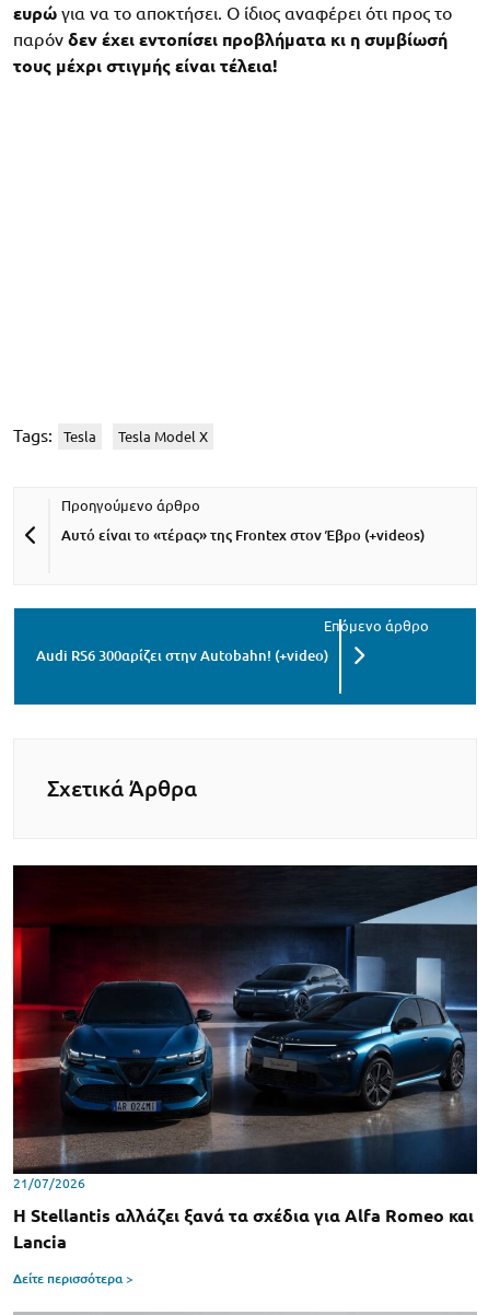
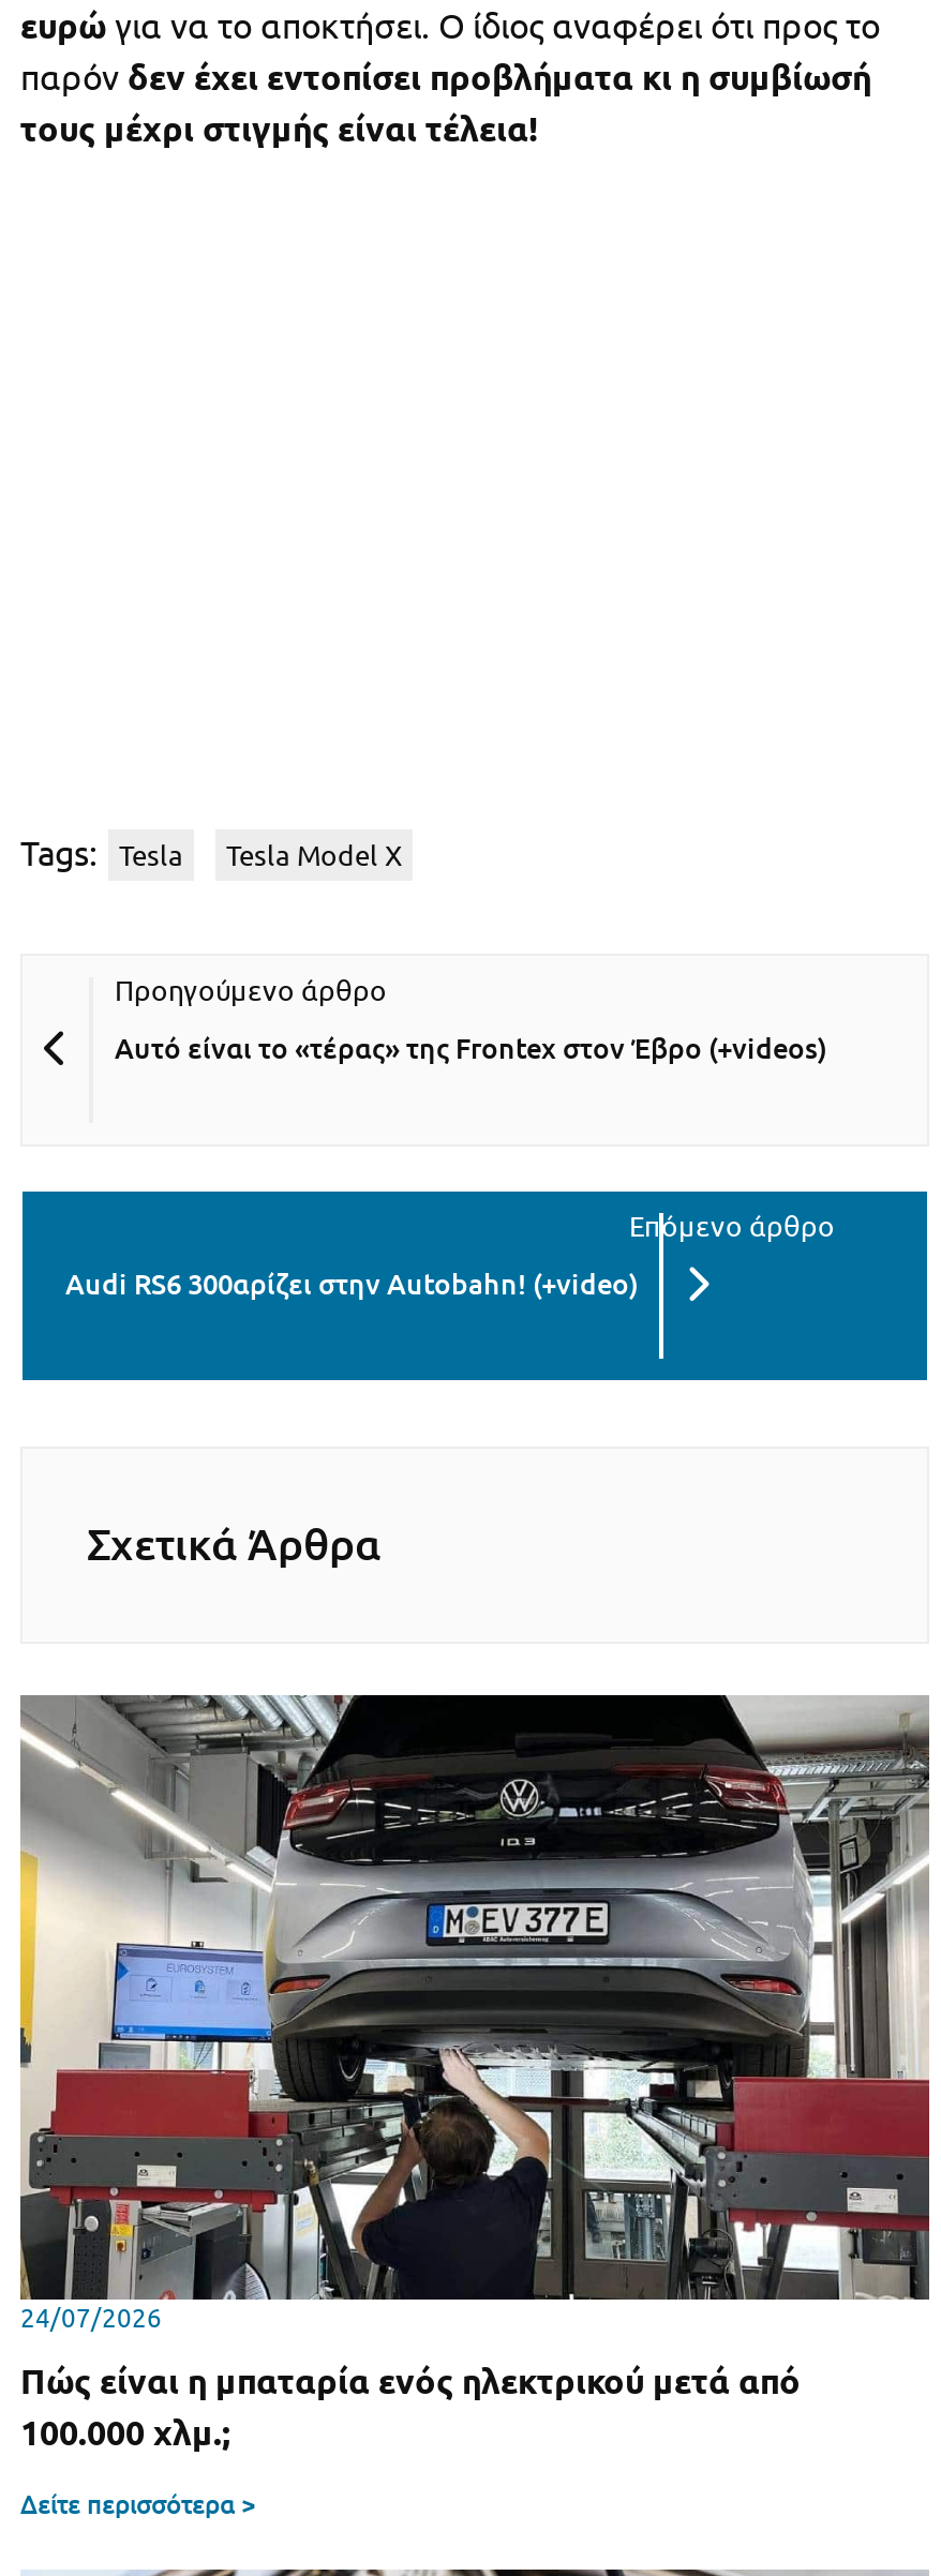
[12,864,478,1191] [image] | 21/07/2026 -> [18,1693,931,2333] [image] | 24/07/2026
[13,1206,474,1252] Η Stellantis αλλάζει ξανά τα σχέδια για Alfa Romeo και | Lancia -> [20,2363,801,2453] Πώς είναι η μπαταρία ενός ηλεκτρικού μετά από | 100.000 χλμ.;

